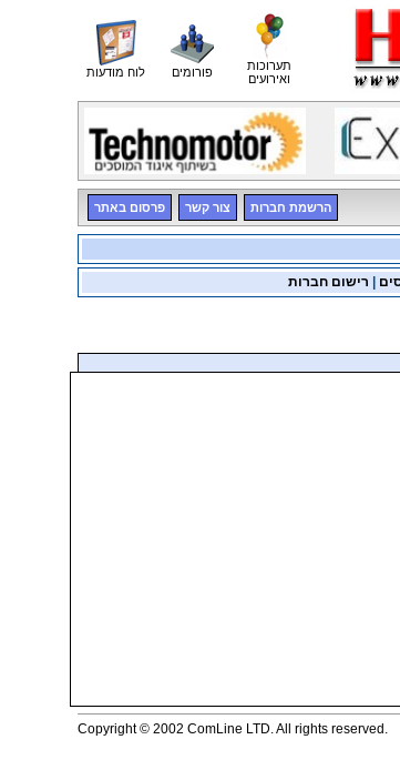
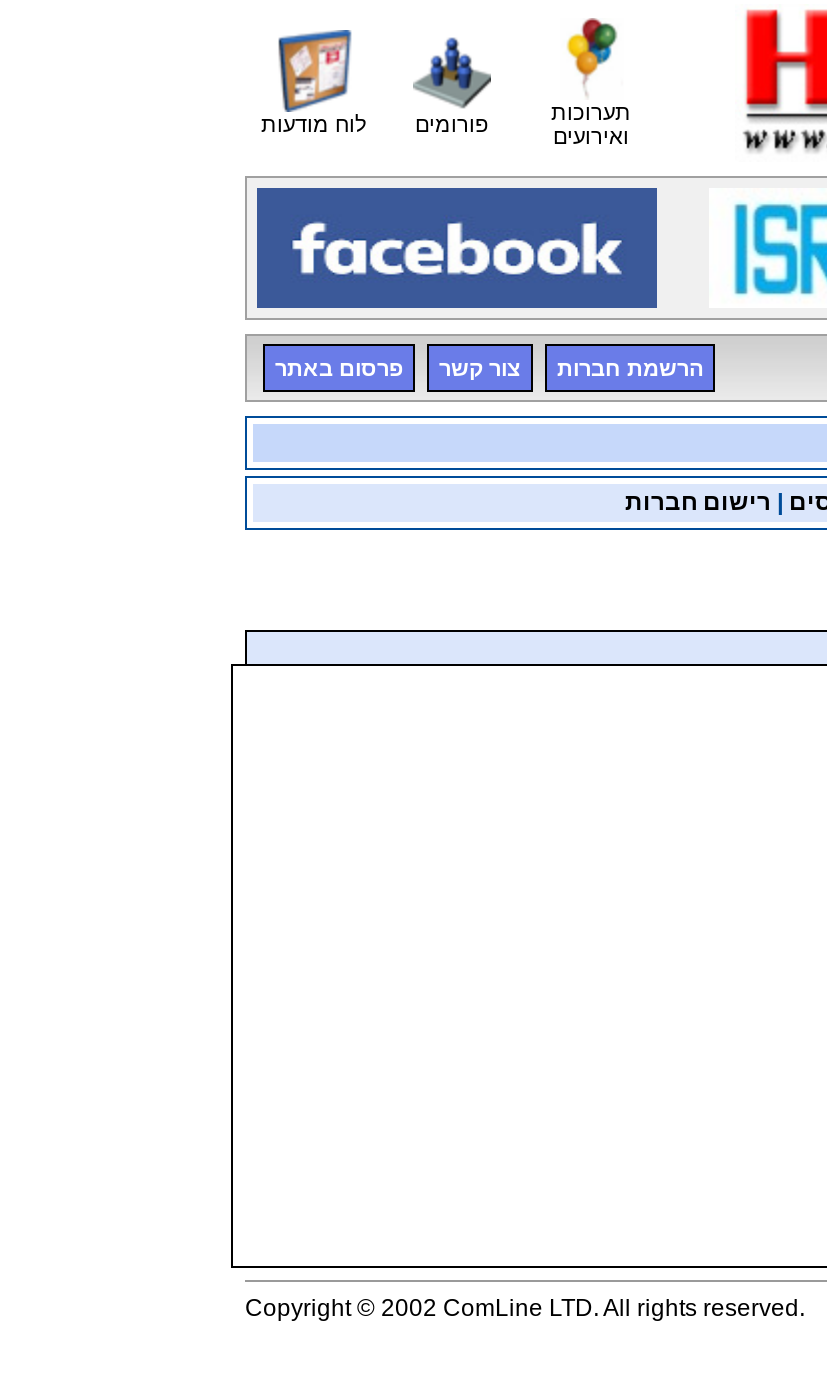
[84,108,306,174] [image] -> [255,186,659,310] [image]
[340,115,397,168] [image] -> [721,200,821,298] [image]

